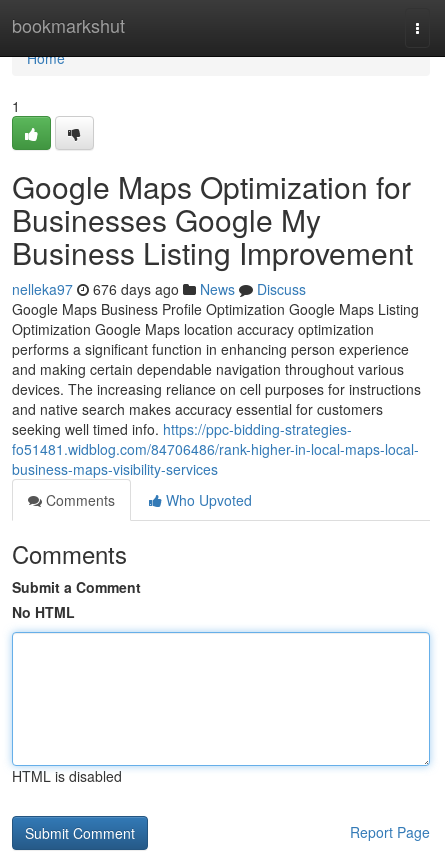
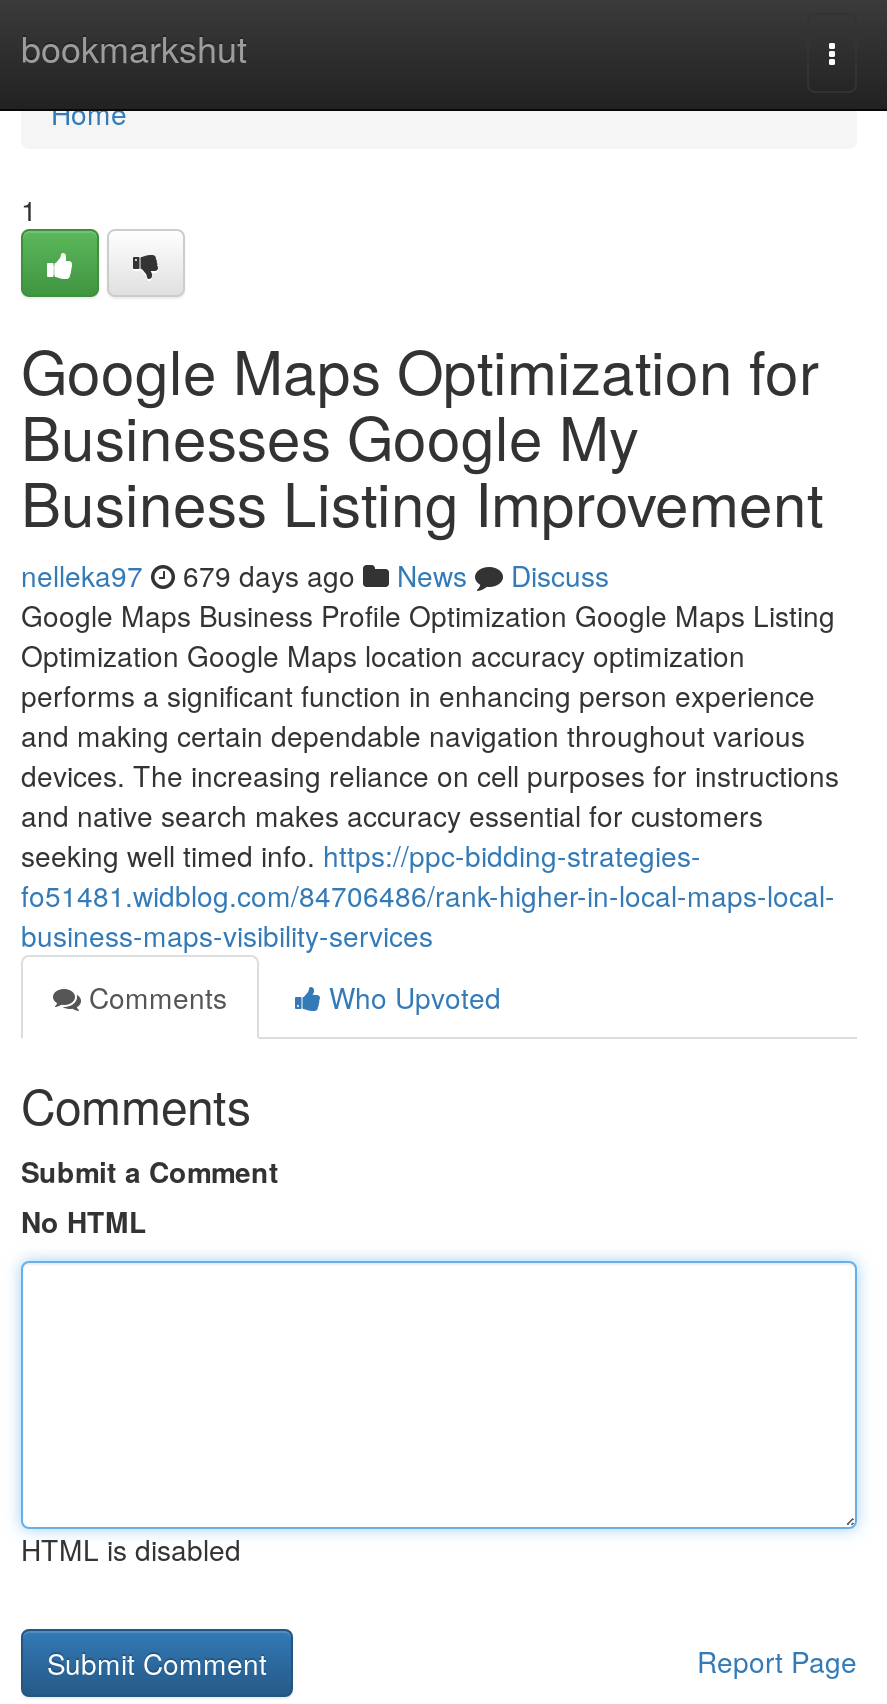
[12,279,306,299] nelleka97 676 days ago News Discuss -> [21,555,609,595] nelleka97 679 days ago News Discuss

